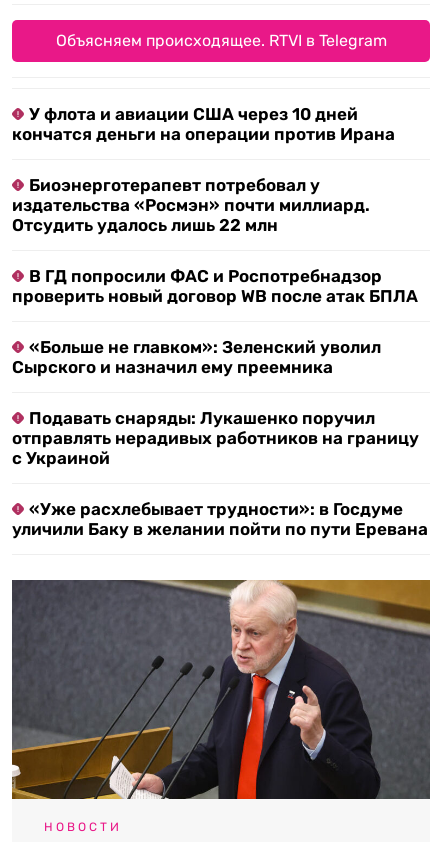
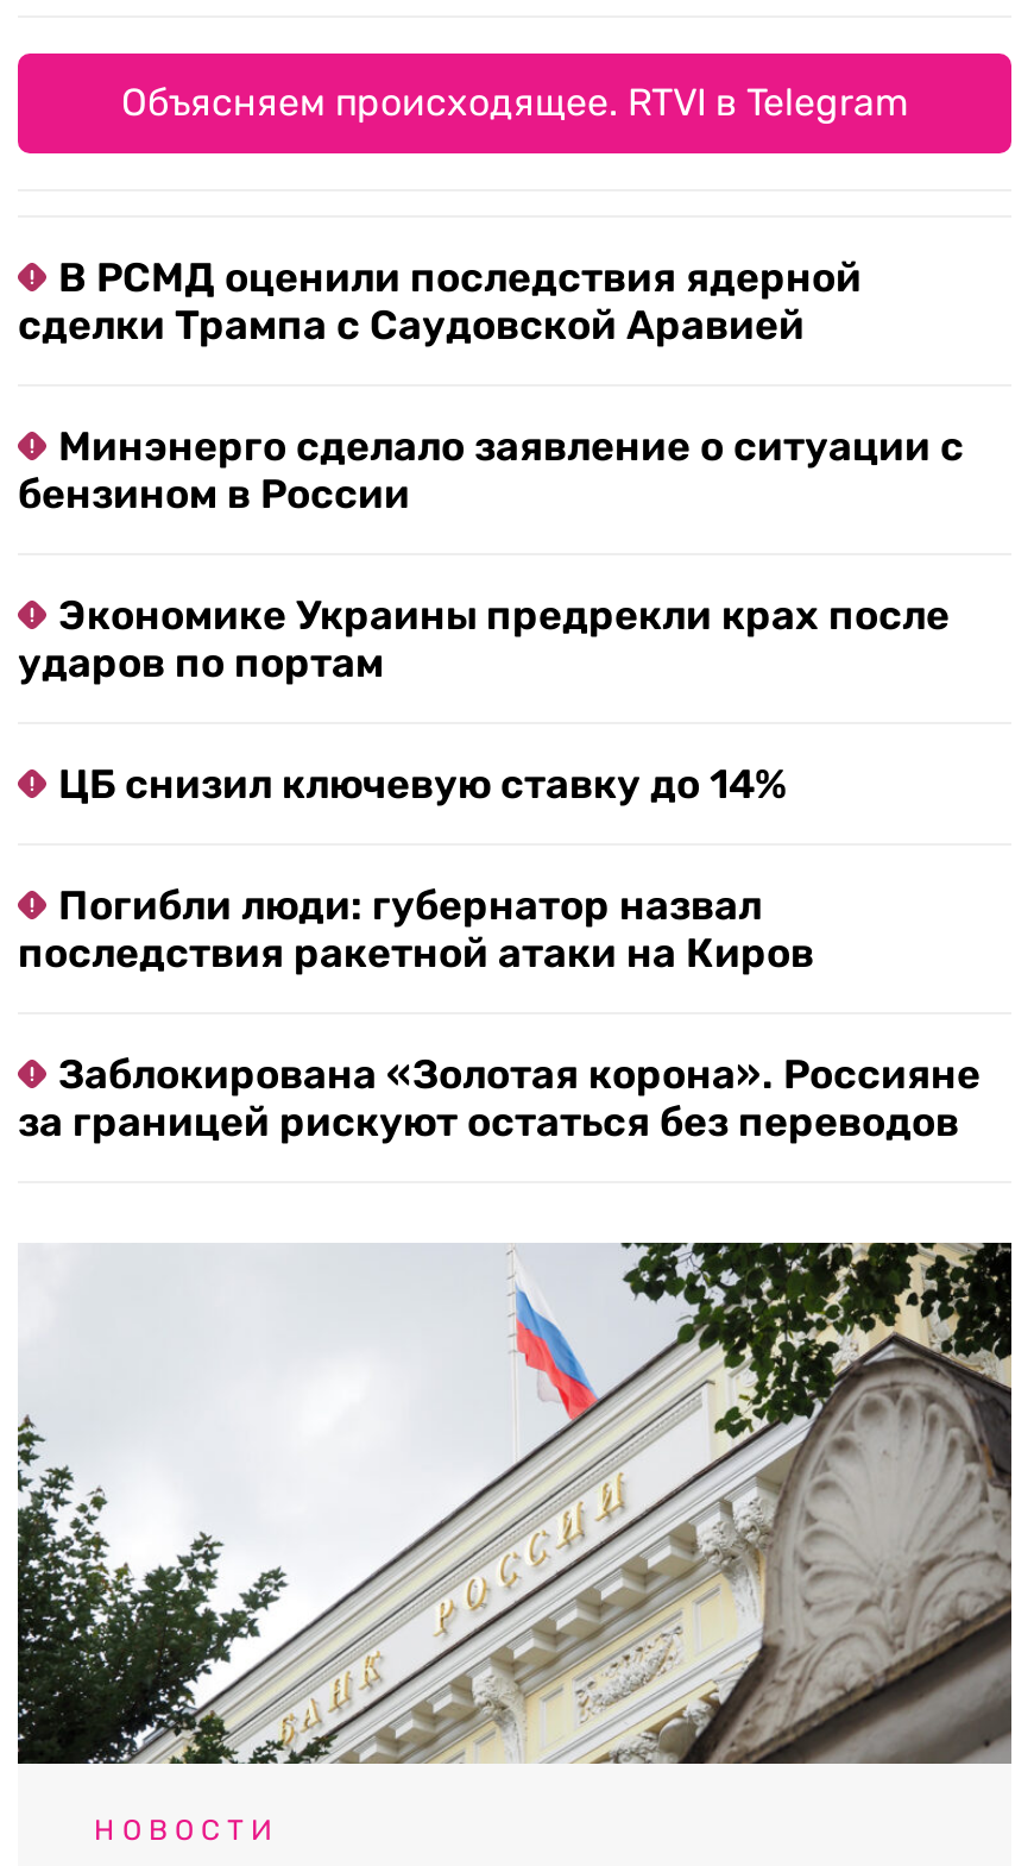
[12,104,395,144] У флота и авиации США через 10 дней | кончатся деньги на операции против Ирана -> [18,254,862,349] В РСМД оценили последствия ядерной | сделки Трампа с Саудовской Аравией
[12,175,370,235] Биоэнерготерапевт потребовал у | издательства «Росмэн» почти миллиард. | Отсудить удалось лишь 22 млн -> [18,422,964,518] Минэнерго сделало заявление о ситуации с | бензином в России
[12,266,418,306] В ГД попросили ФАС и Роспотребнадзор | проверить новый договор WB после атак БПЛА -> [18,591,950,686] Экономике Украины предрекли крах после | ударов по портам
[12,337,381,377] «Больше не главком»: Зеленский уволил | Сырского и назначил ему преемника -> [58,760,788,808] ЦБ снизил ключевую ставку до 14%
[12,408,419,468] Подавать снаряды: Лукашенко поручил | отправлять нерадивых работников на границу | с Украиной -> [18,882,814,977] Погибли люди: губернатор назвал | последствия ракетной атаки на Киров
[12,499,428,539] «Уже расхлебывает трудности»: в Госдуме | уличили Баку в желании пойти по пути Еревана -> [18,1050,981,1146] Заблокирована «Золотая корона». Россияне | за границей рискуют остаться без переводов
[11,579,431,800] [image] -> [18,1307,1014,1766] [image]

